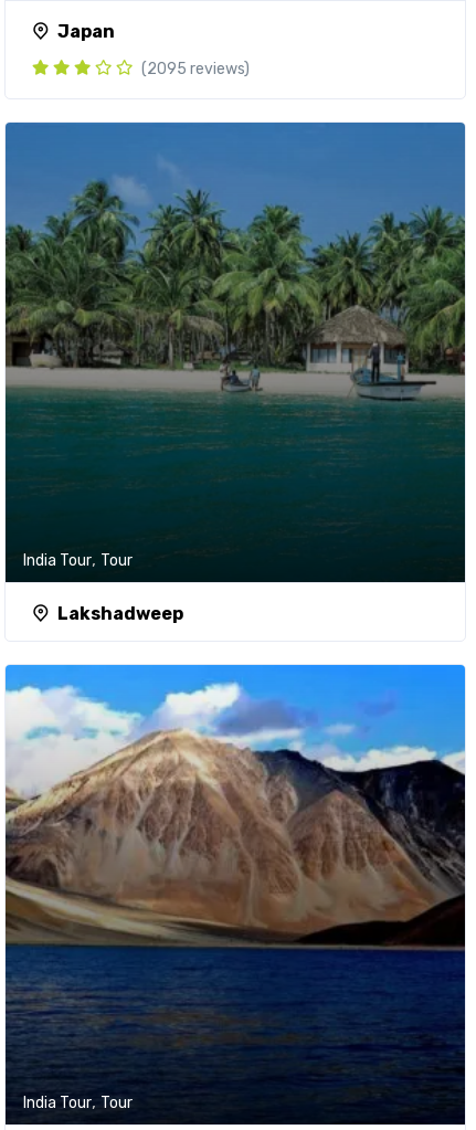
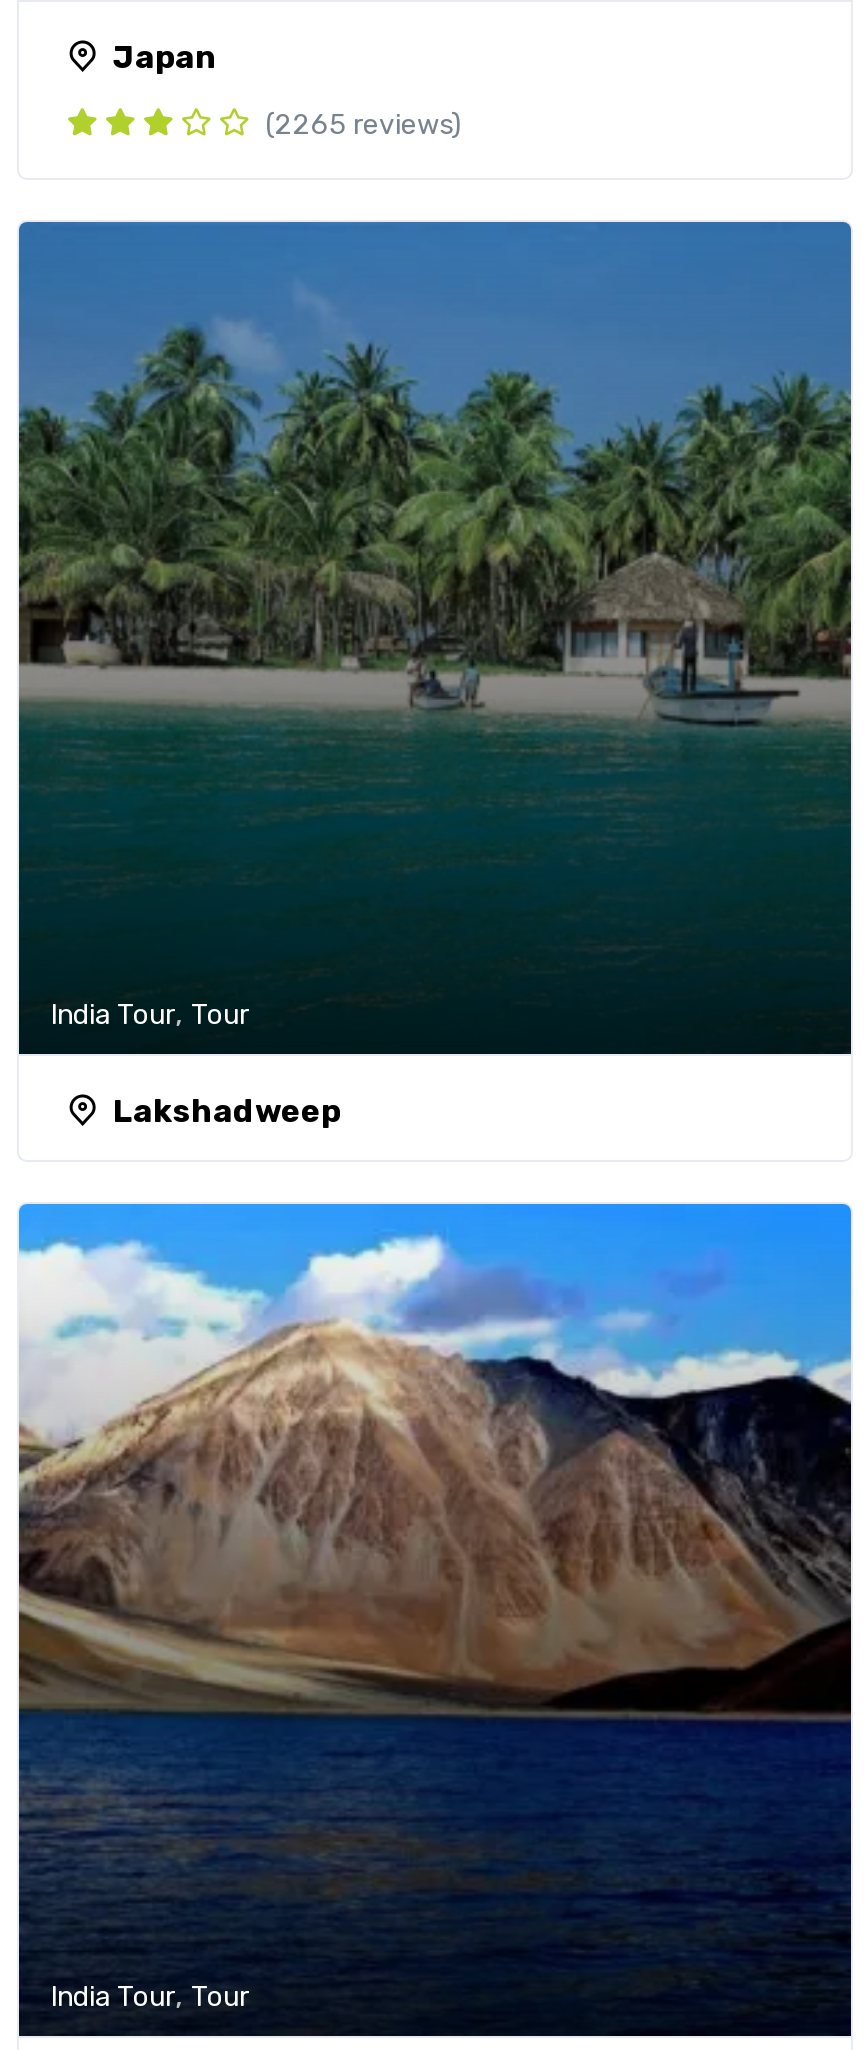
[141,59,250,78] (2095 reviews) -> [265,107,461,141] (2265 reviews)

